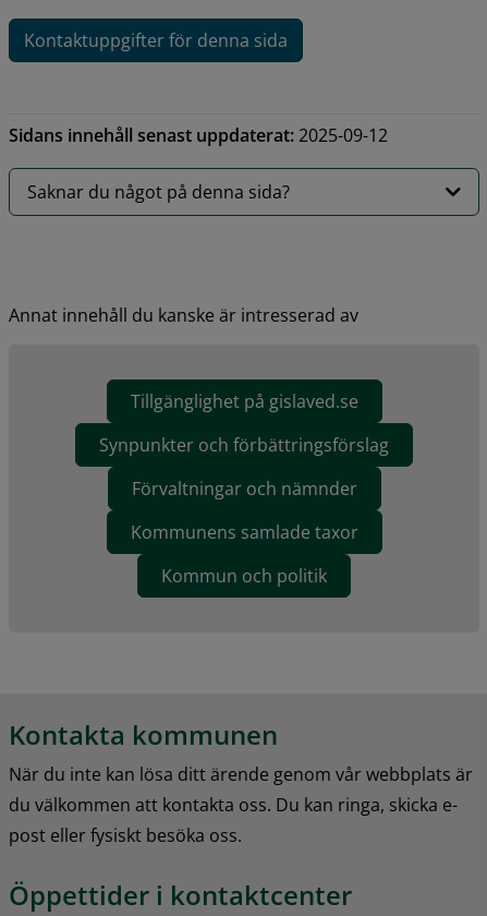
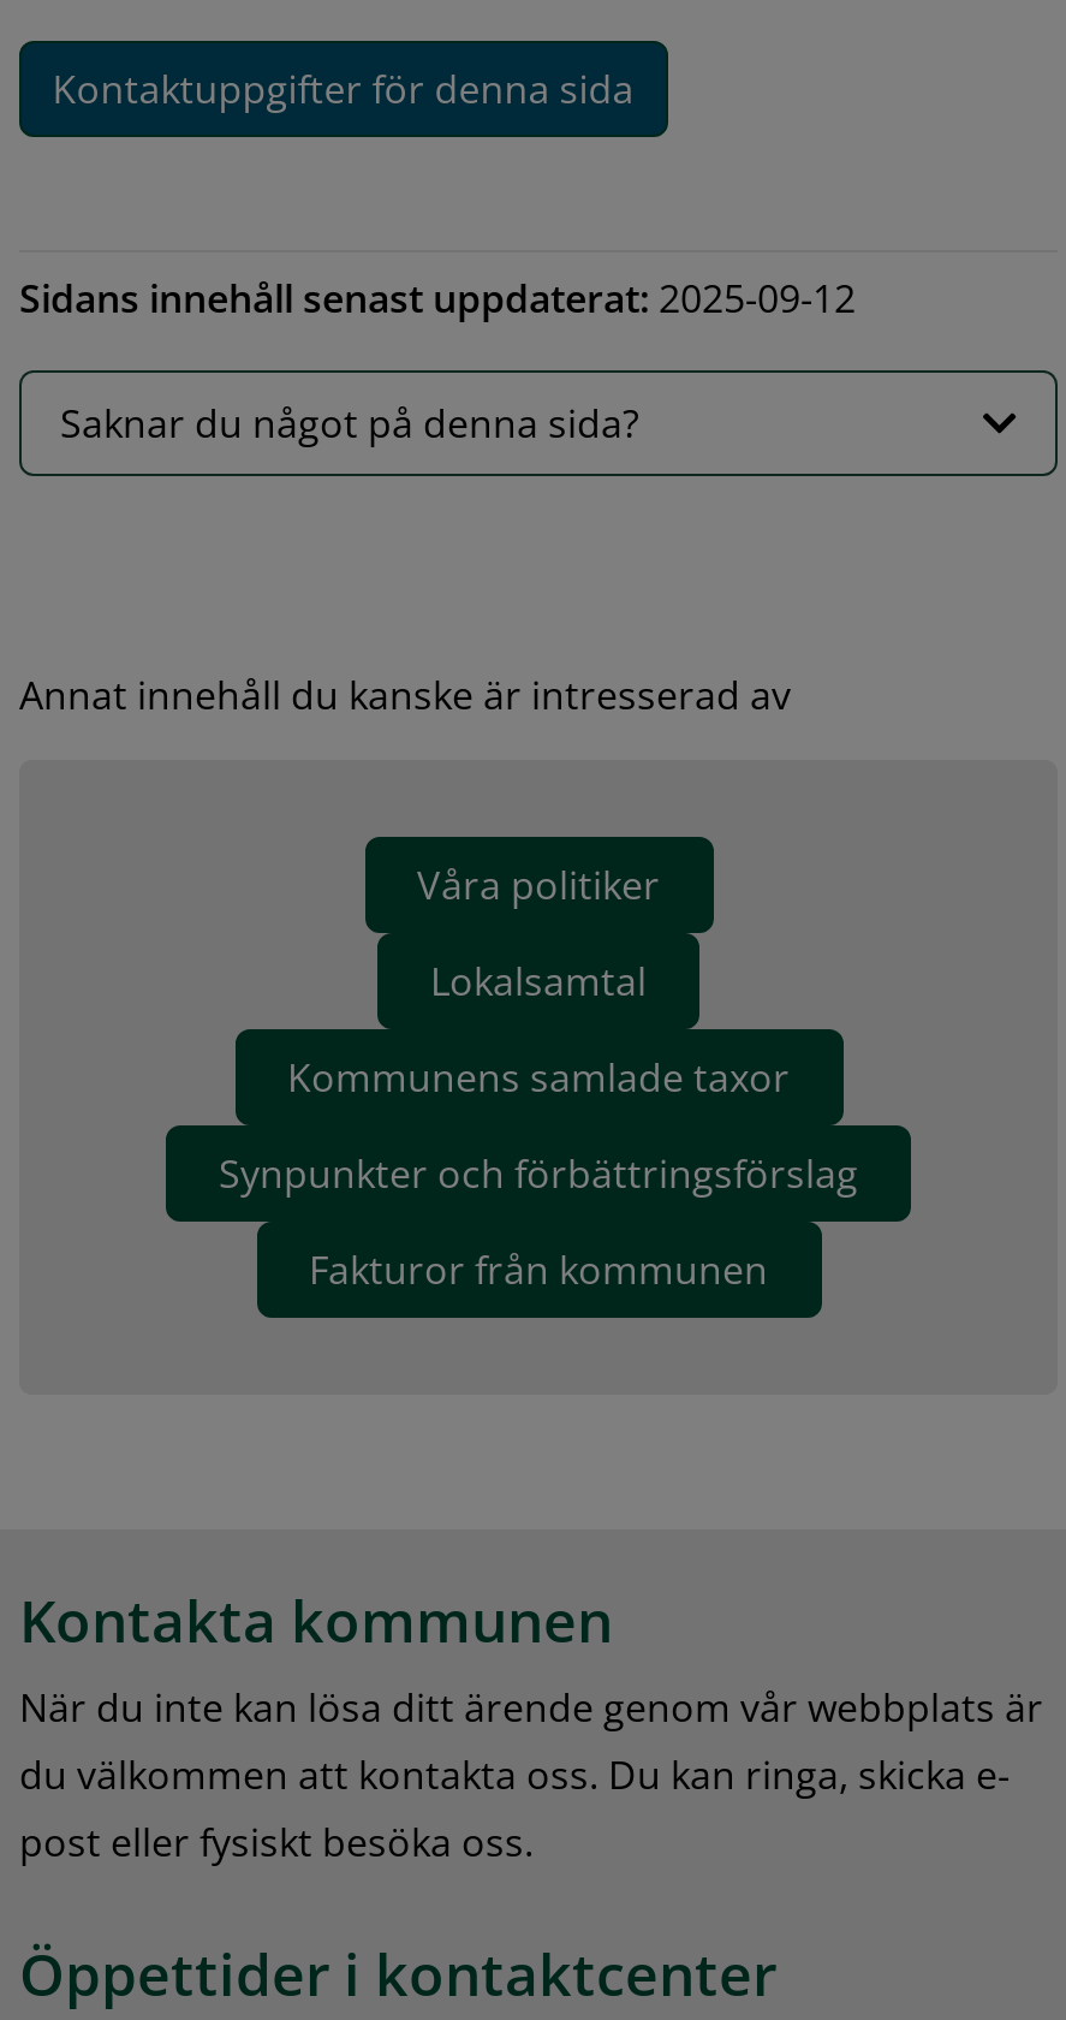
[130,390,358,414] Tillgänglighet på gislaved.se -> [417,860,660,1009] Våra politiker | Lokalsamtal
moved [99,433,389,457] -> [219,1148,858,1201]: Synpunkter och förbättringsförslag
[131,477,357,588] Förvaltningar och nämnder | Kommun och politik -> [309,1244,768,1297] Fakturor från kommunen
moved [130,521,358,545] -> [287,1052,790,1105]: Kommunens samlade taxor

